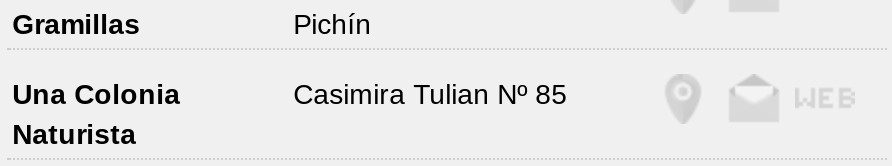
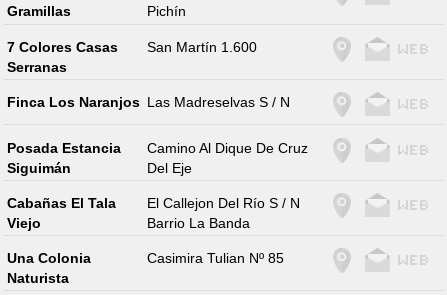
none -> [7,39,118,75] 7 Colores Casas | Serranas
none -> [7,39,290,175] San Martín 1.600 | Finca Los Naranjos Las Madreselvas S / N | Posada Estancia | Siguimán
none -> [7,139,308,231] Camino Al Dique De Cruz | Del Eje | Cabañas El Tala | Viejo
none -> [147,195,300,231] El Callejon Del Río S / N | Barrio La Banda

